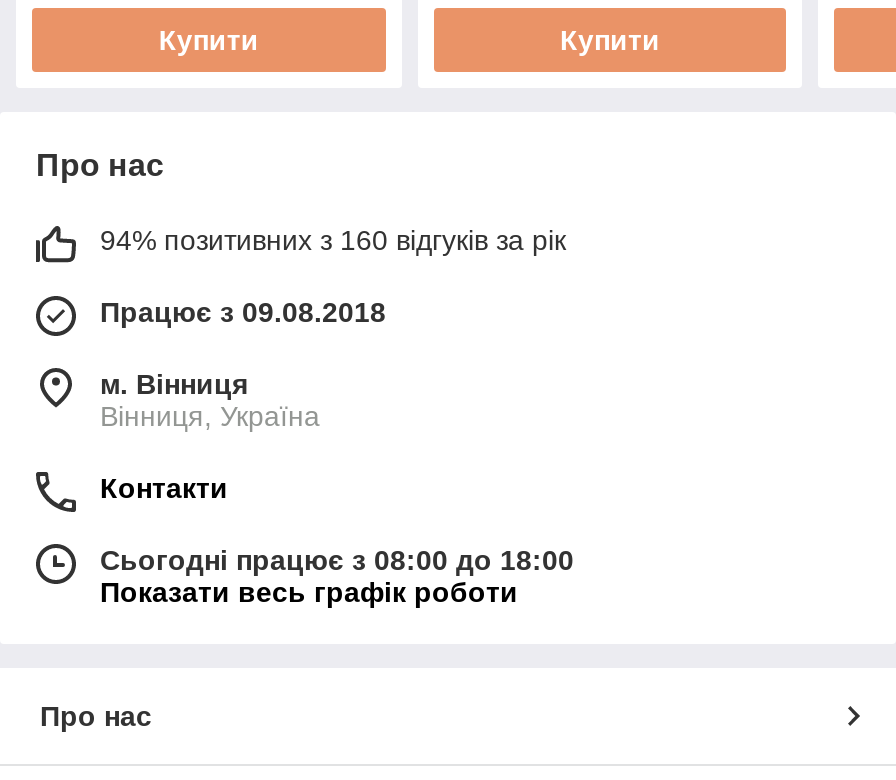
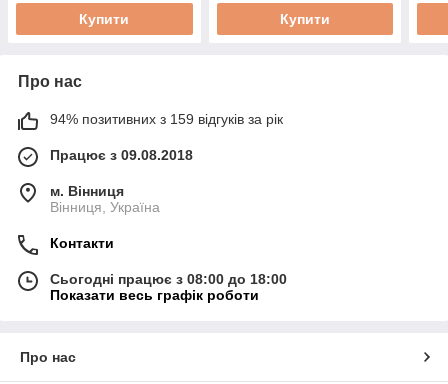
[100,224,566,256] 94% позитивних з 160 відгуків за рік -> [50,111,283,127] 94% позитивних з 159 відгуків за рік

